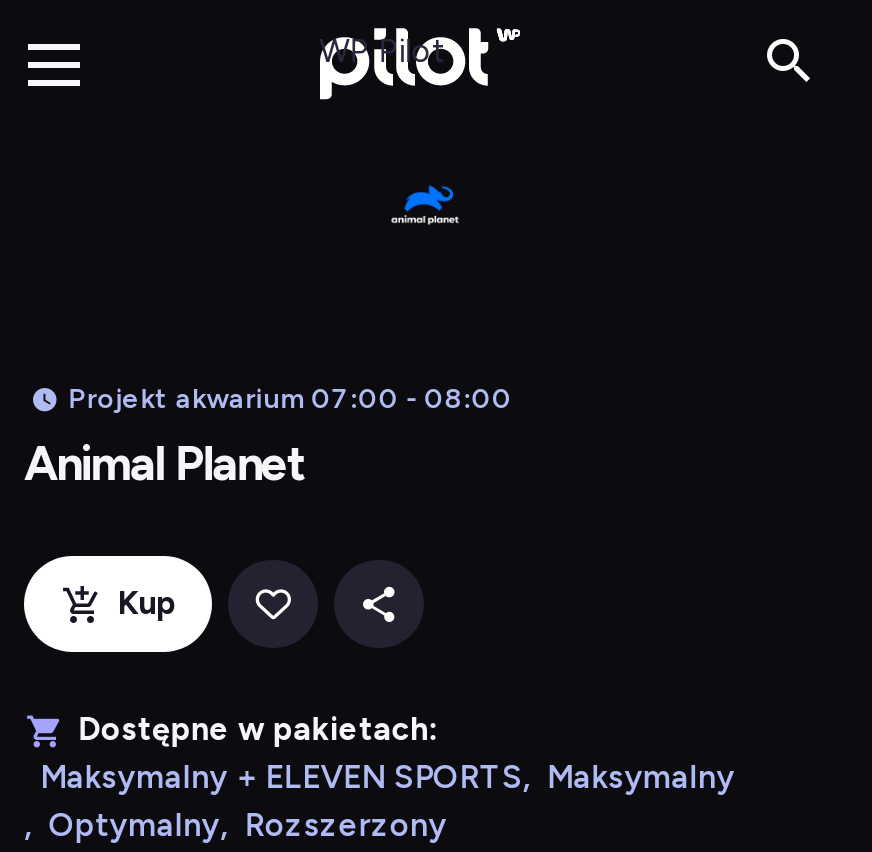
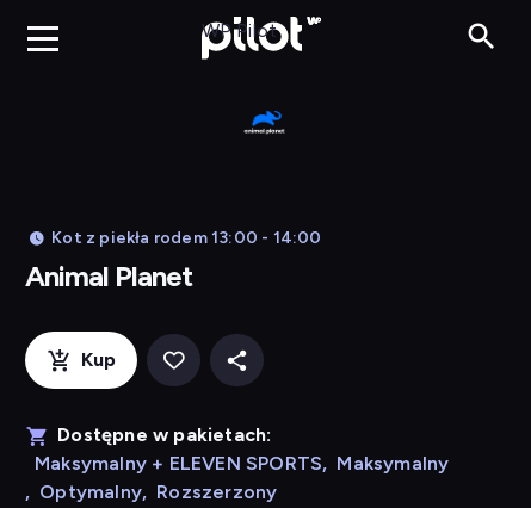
[68,382,512,416] Projekt akwarium 07:00 - 08:00 -> [52,228,322,248] Kot z piekła rodem 13:00 - 14:00

